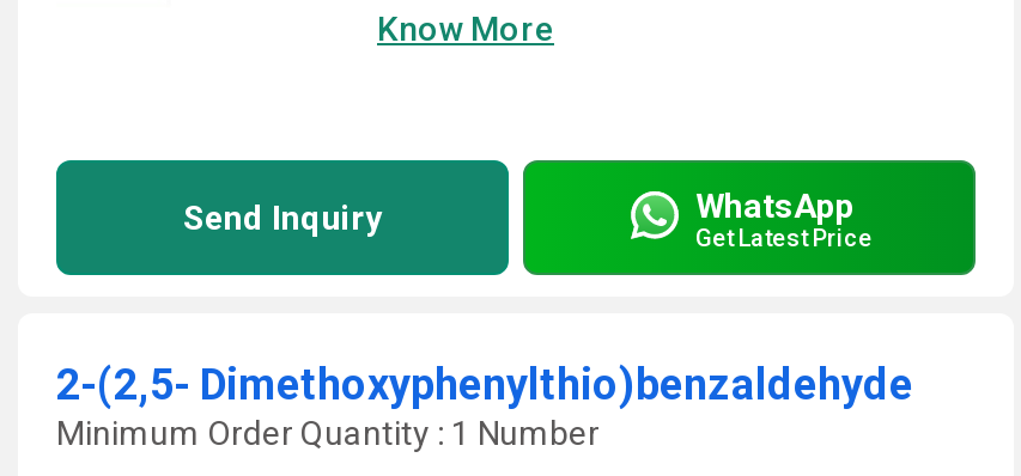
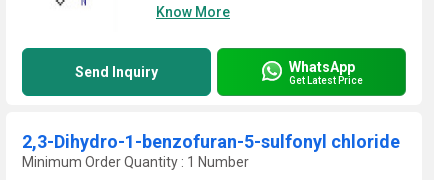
[56,359,913,409] 2-(2,5- Dimethoxyphenylthio)benzaldehyde -> [22,131,400,152] 2,3-Dihydro-1-benzofuran-5-sulfonyl chloride

